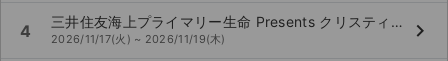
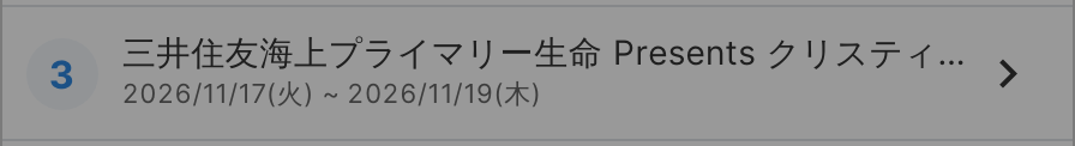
[20,21,226,46] 4 2026/11/17(火) ~ 2026/11/19(木) -> [49,50,542,111] 3 2026/11/17(火) ~ 2026/11/19(木)

